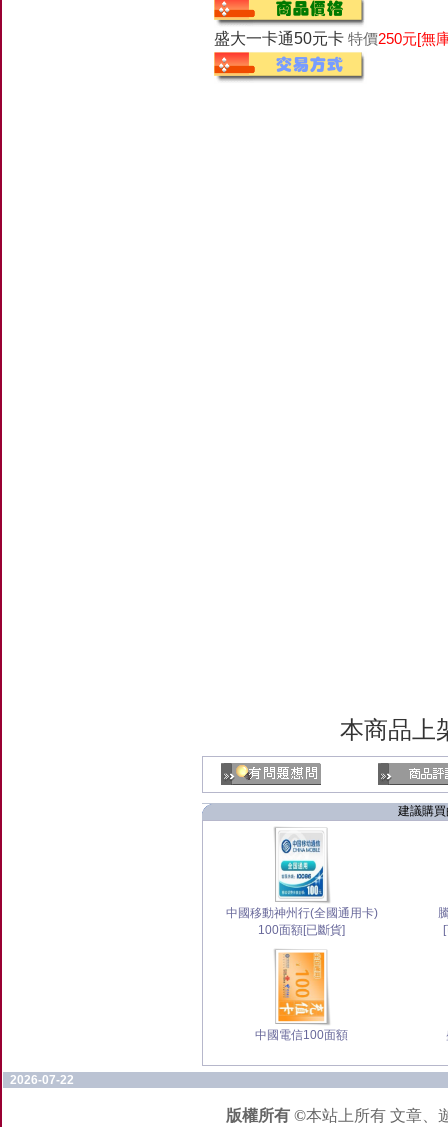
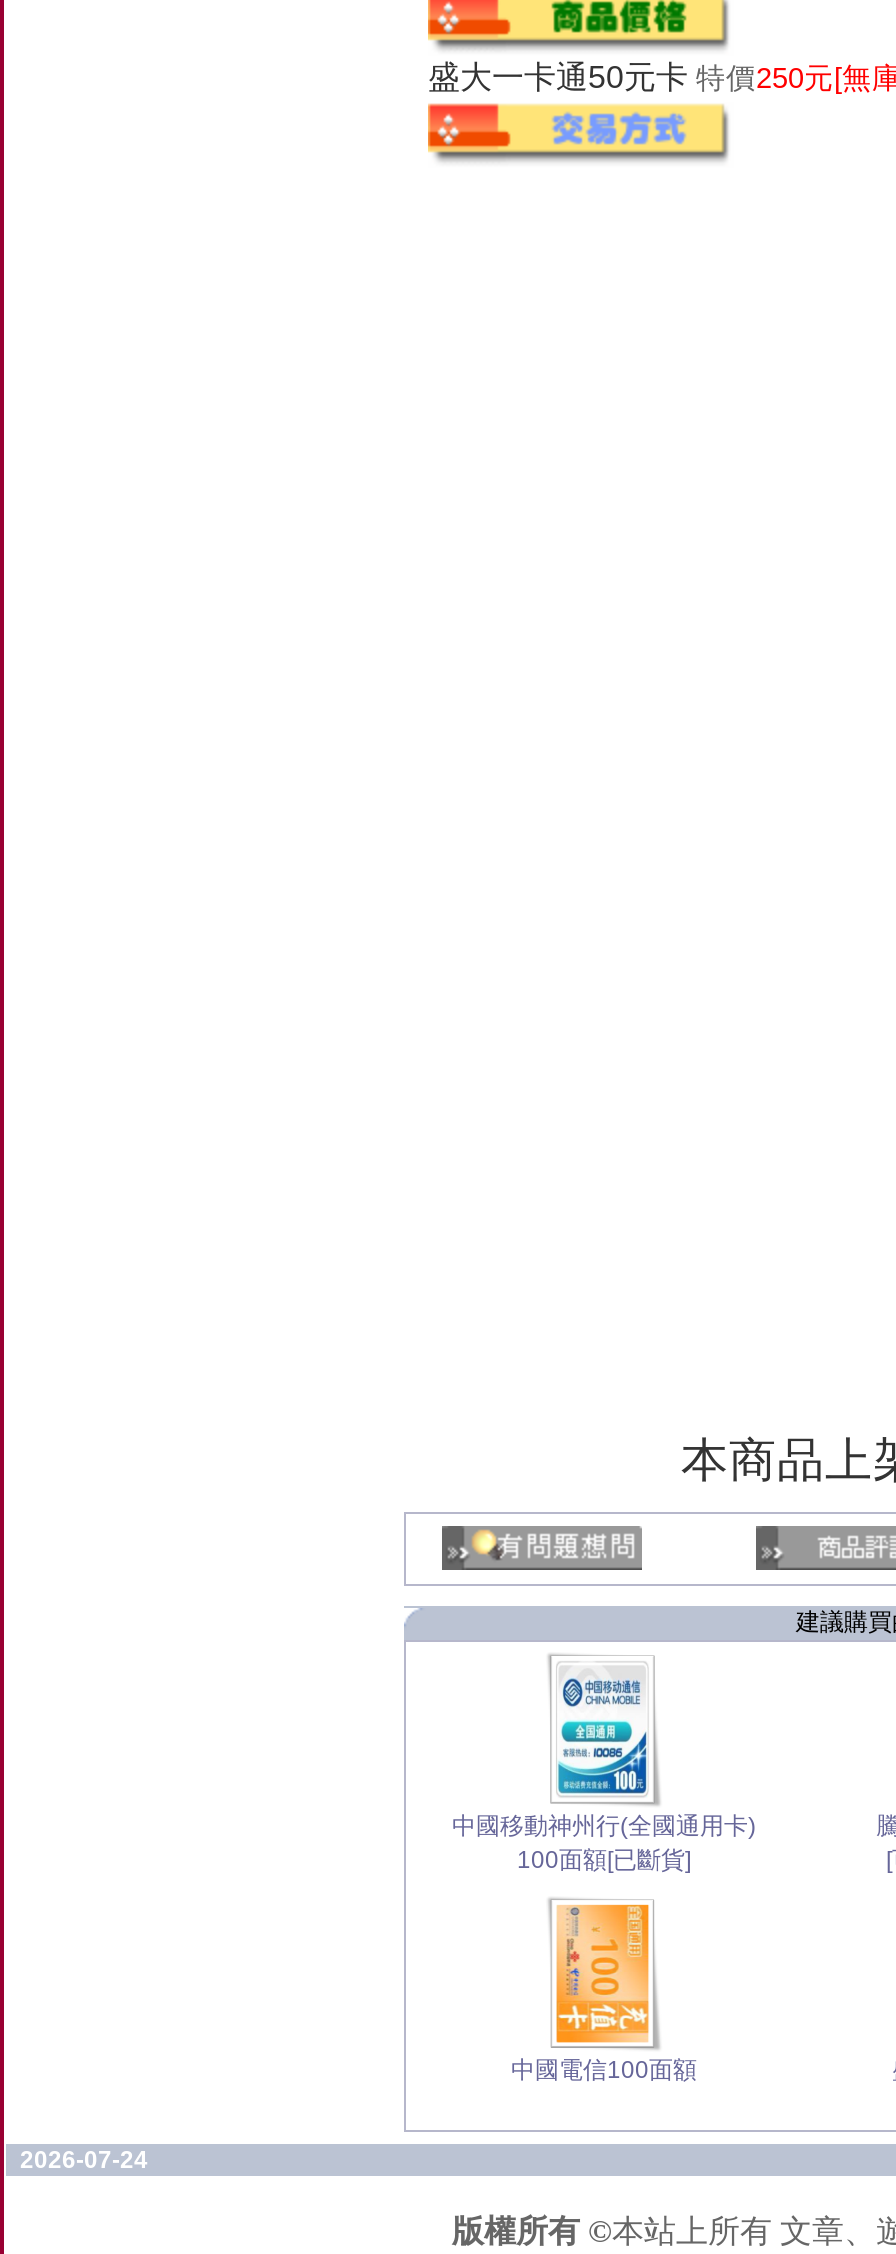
[4,1073,80,1087] 2026-07-22 -> [8,2146,160,2174] 2026-07-24

